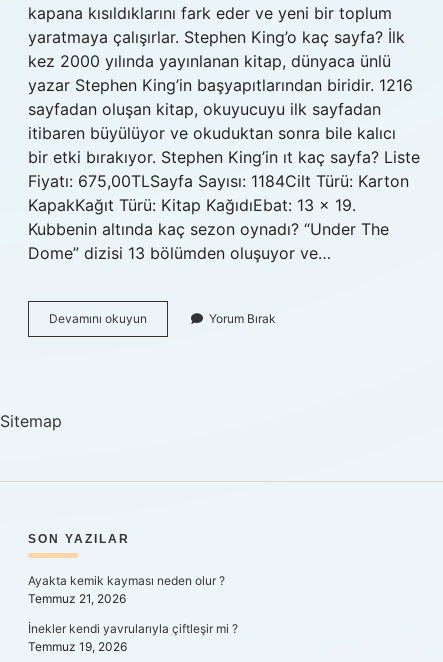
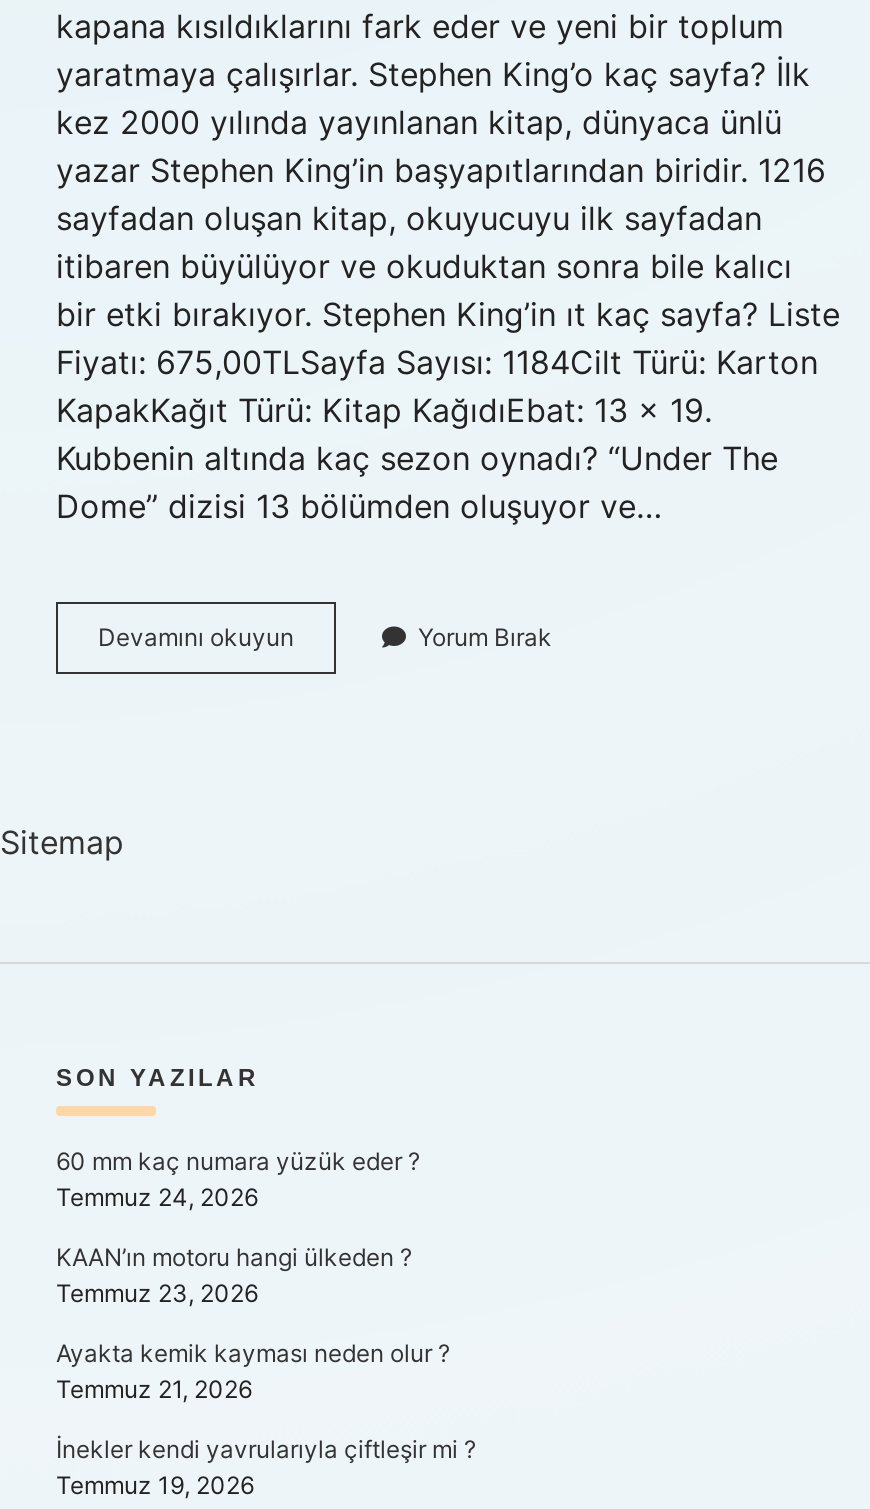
none -> [56,1146,420,1308] 60 mm kaç numara yüzük eder ? | Temmuz 24, 2026 | KAAN’ın motoru hangi ülkeden ? | Temmuz 23, 2026

